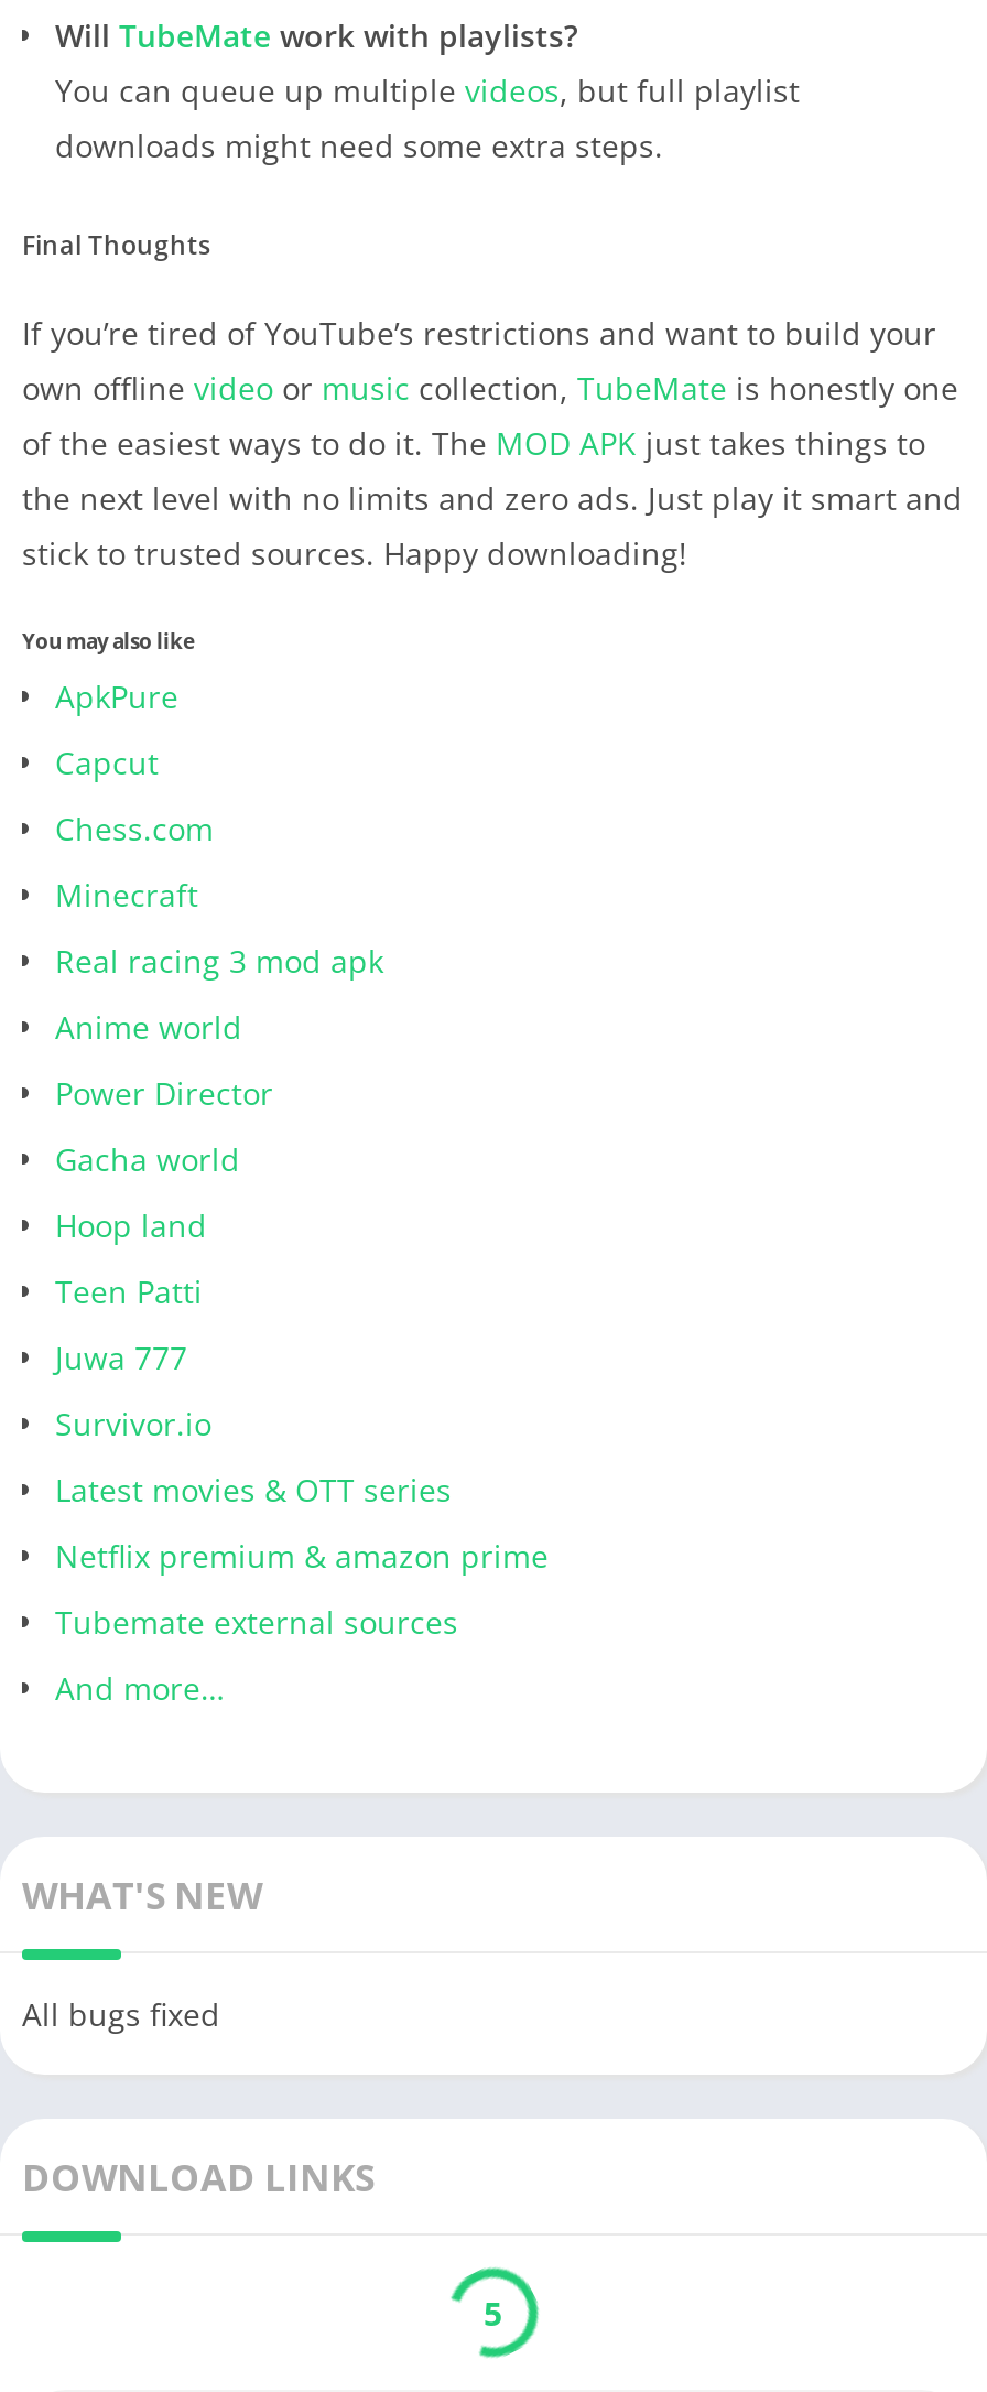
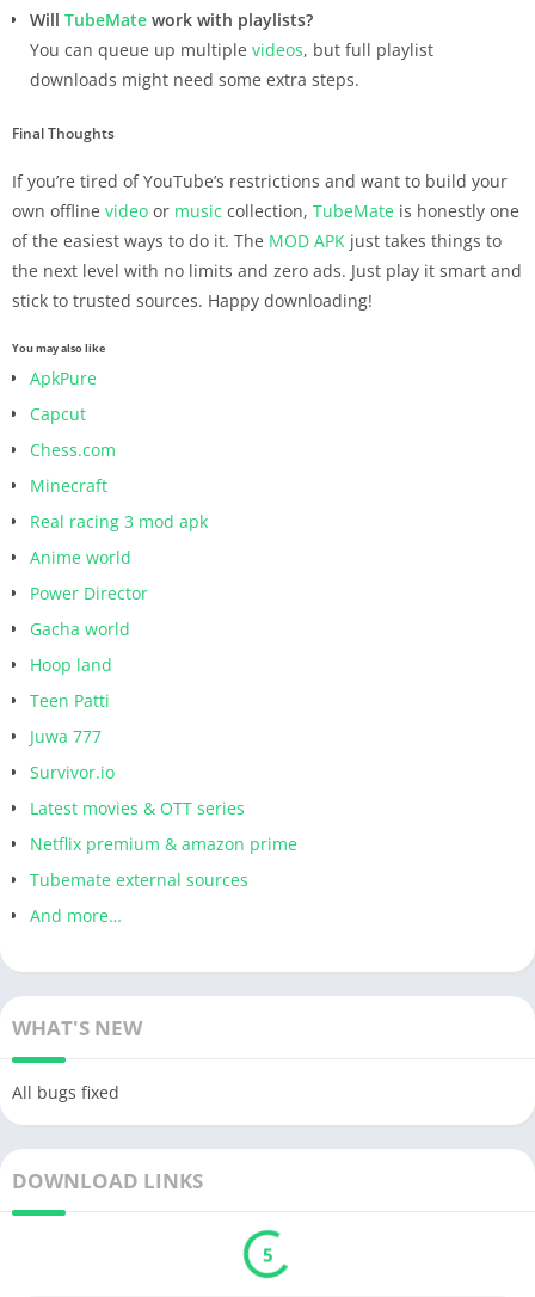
[447,2266,542,2355] [image] -> [241,1229,293,1278] [image]

